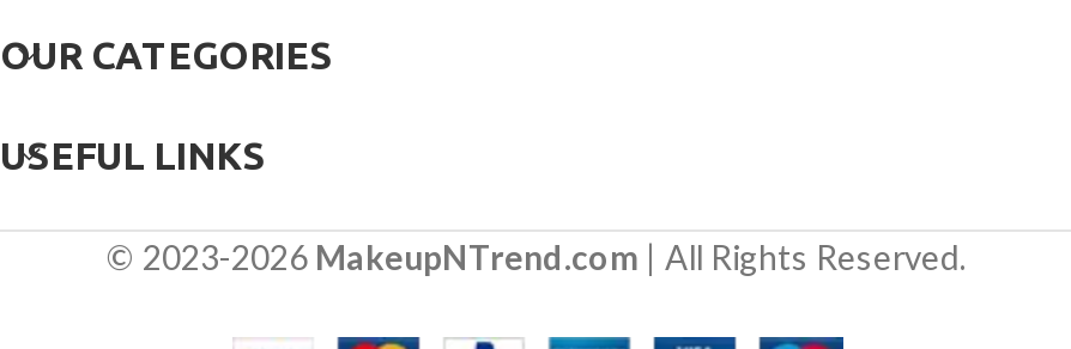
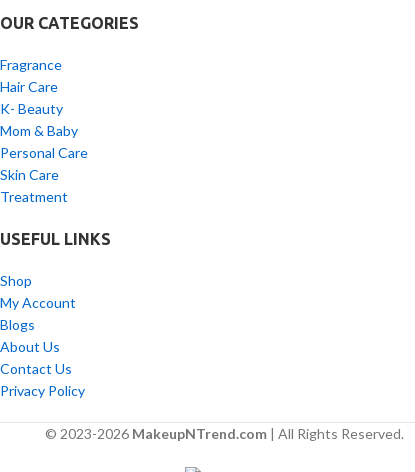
none -> [0,56,88,205] Fragrance | Hair Care | K- Beauty | Mom & Baby | Personal Care | Skin Care | Treatment
none -> [0,272,85,399] Shop | My Account | Blogs | About Us | Contact Us | Privacy Policy

